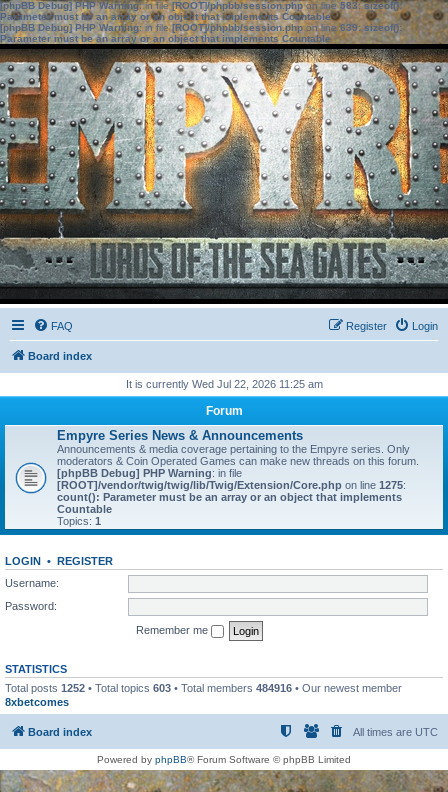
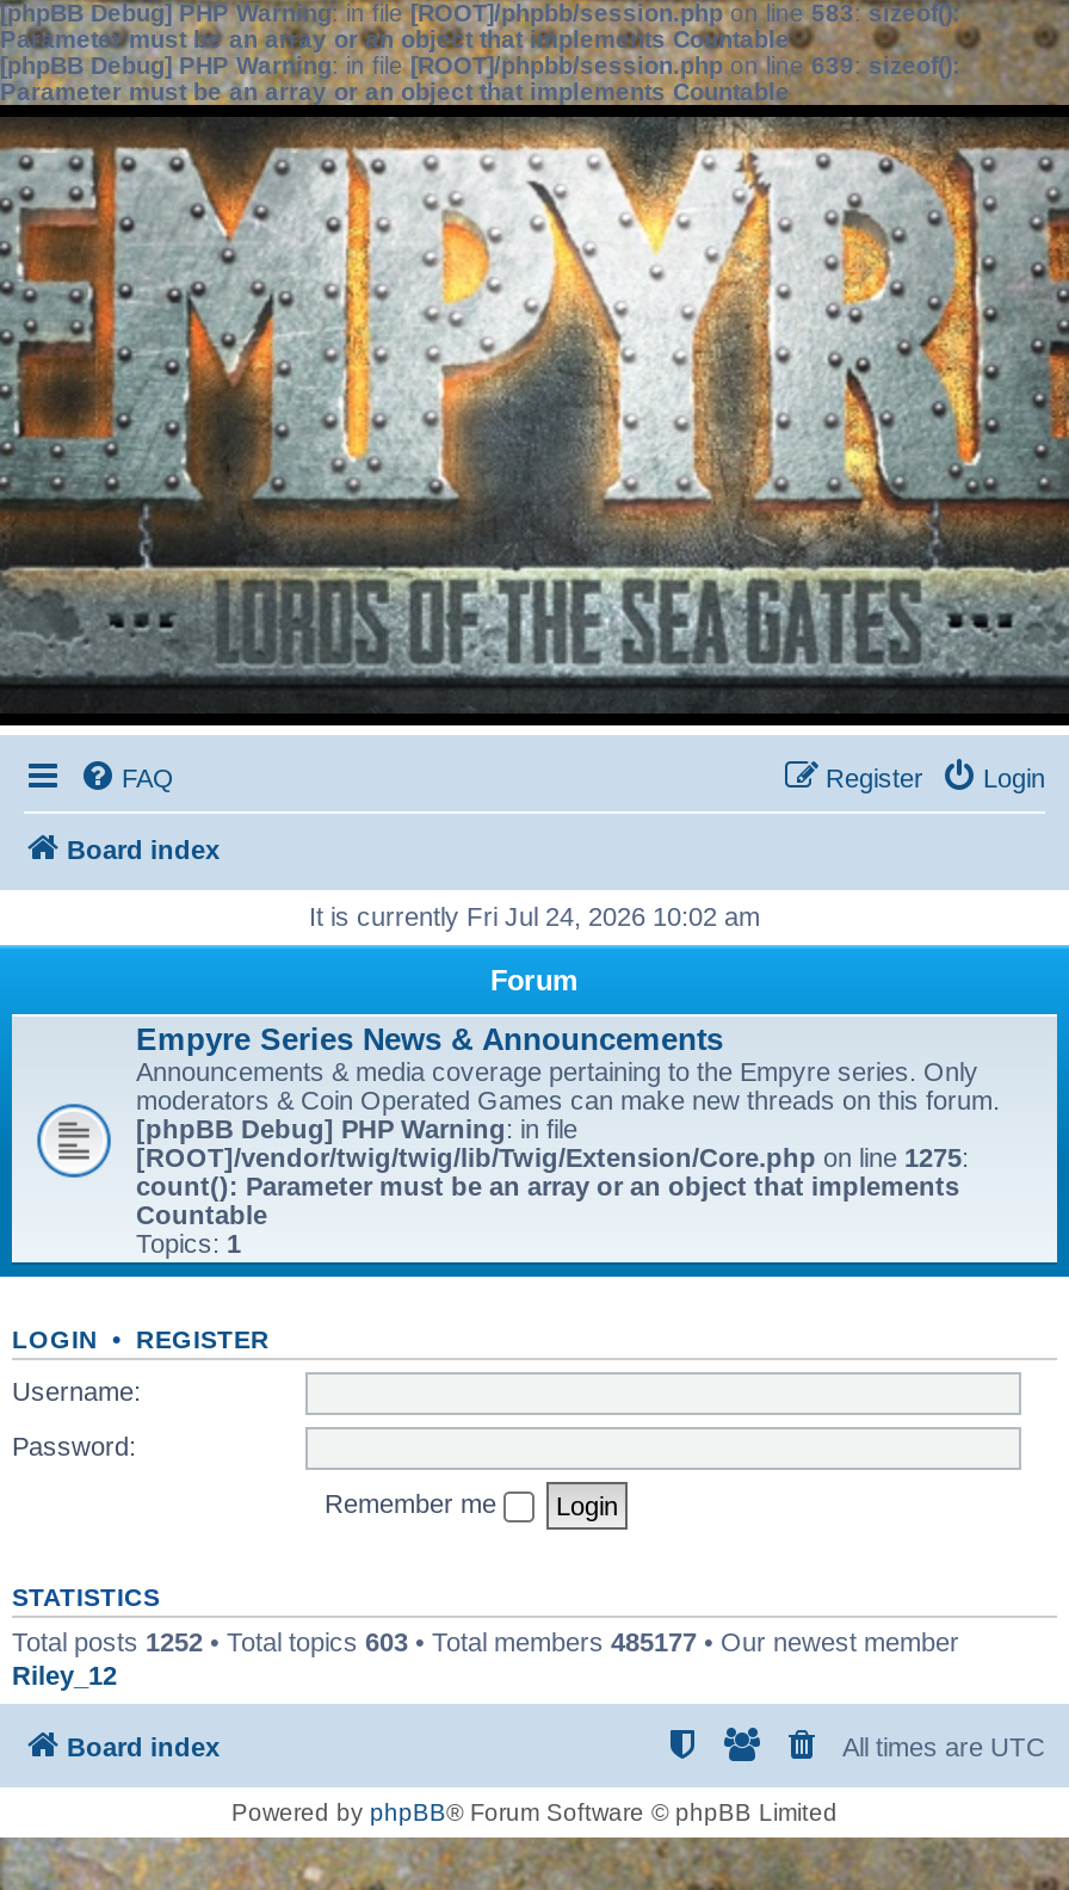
[125,378,322,390] It is currently Wed Jul 22, 2026 11:25 am -> [309,902,760,931] It is currently Fri Jul 24, 2026 10:02 am
[5,681,402,707] Total posts 1252 • Total topics 603 • Total members 484916 • Our newest member | 8xbetcomes -> [12,1626,959,1688] Total posts 1252 • Total topics 603 • Total members 485177 • Our newest member | Riley_12

